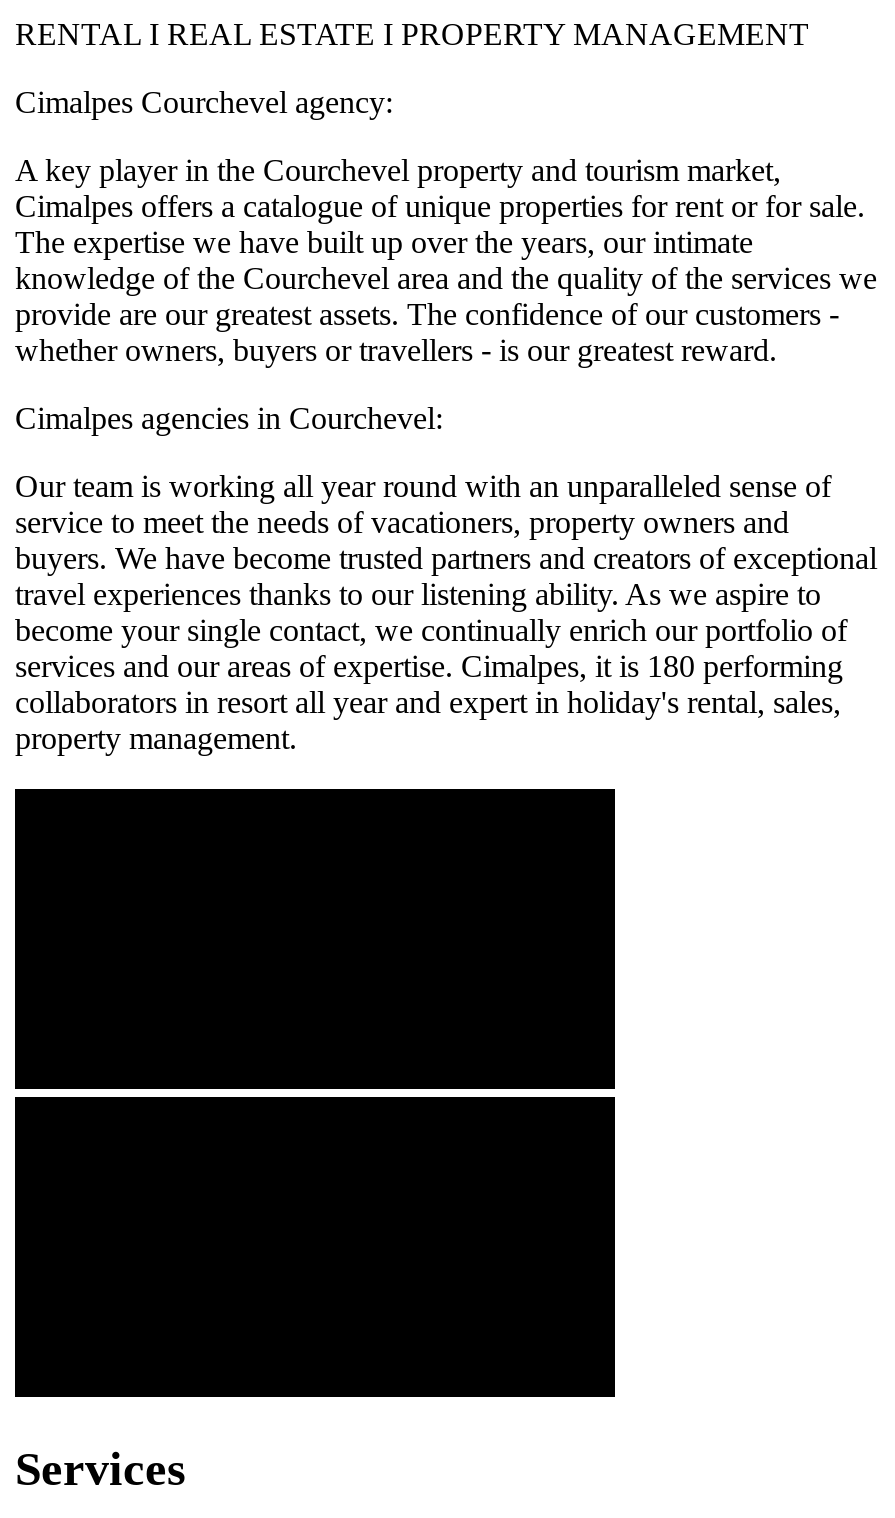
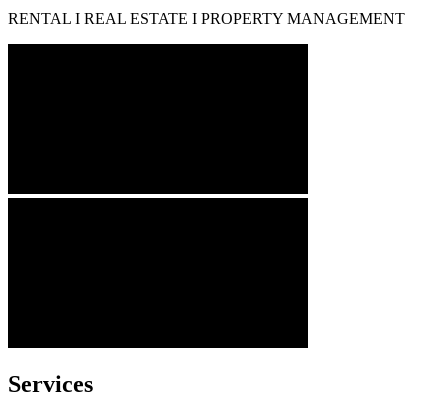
[15,84,877,754] Cimalpes Courchevel agency: | A key player in the Courchevel property and tourism market, | Cimalpes offers a catalogue of unique properties for rent or for sale. | The expertise we have built up over the years, our intimate | knowledge of the Courchevel area and the quality of the services we | provide are our greatest assets. The confidence of our customers - | whether owners, buyers or travellers - is our greatest reward. | Cimalpes agencies in Courchevel: | Our team is working all year round with an unparalleled sense of | service to meet the needs of vacationers, property owners and | buyers. We have become trusted partners and creators of exceptional | travel experiences thanks to our listening ability. As we aspire to | become your single contact, we continually enrich our portfolio of | services and our areas of expertise. Cimalpes, it is 180 performing | collaborators in resort all year and expert in holiday's rental, sales, | property management. -> none

